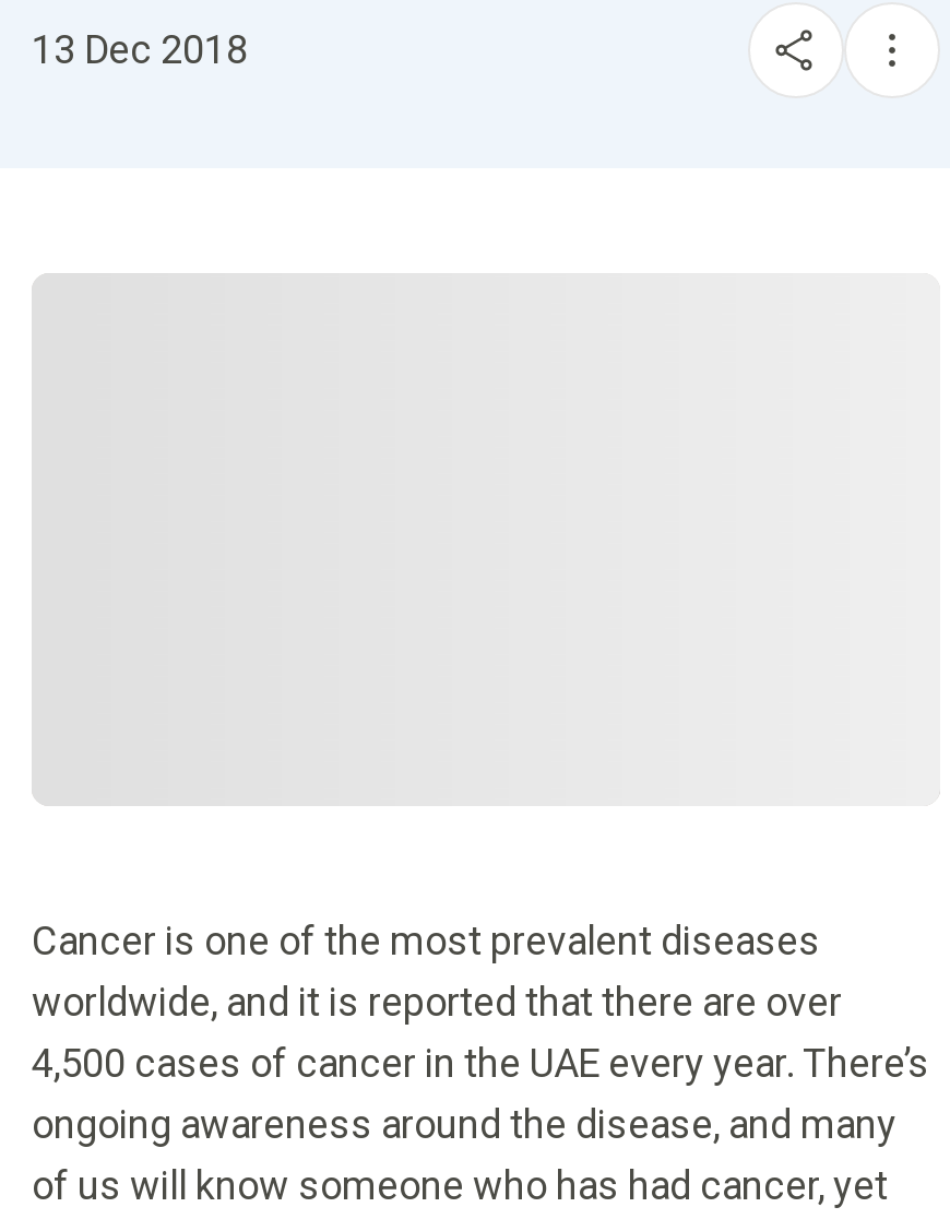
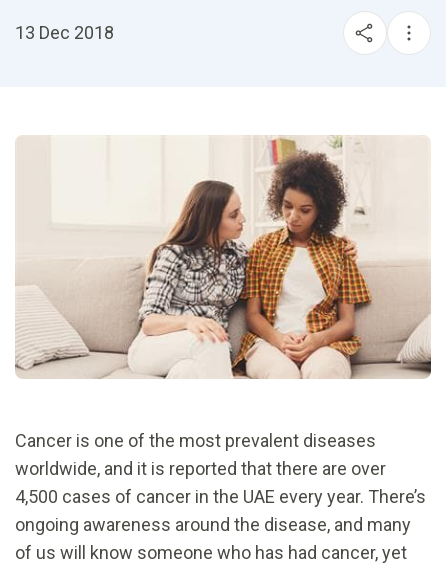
none -> [15,135,432,379] [image]

